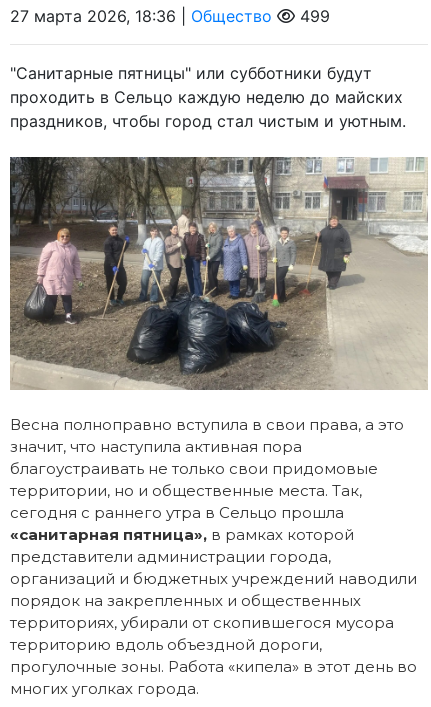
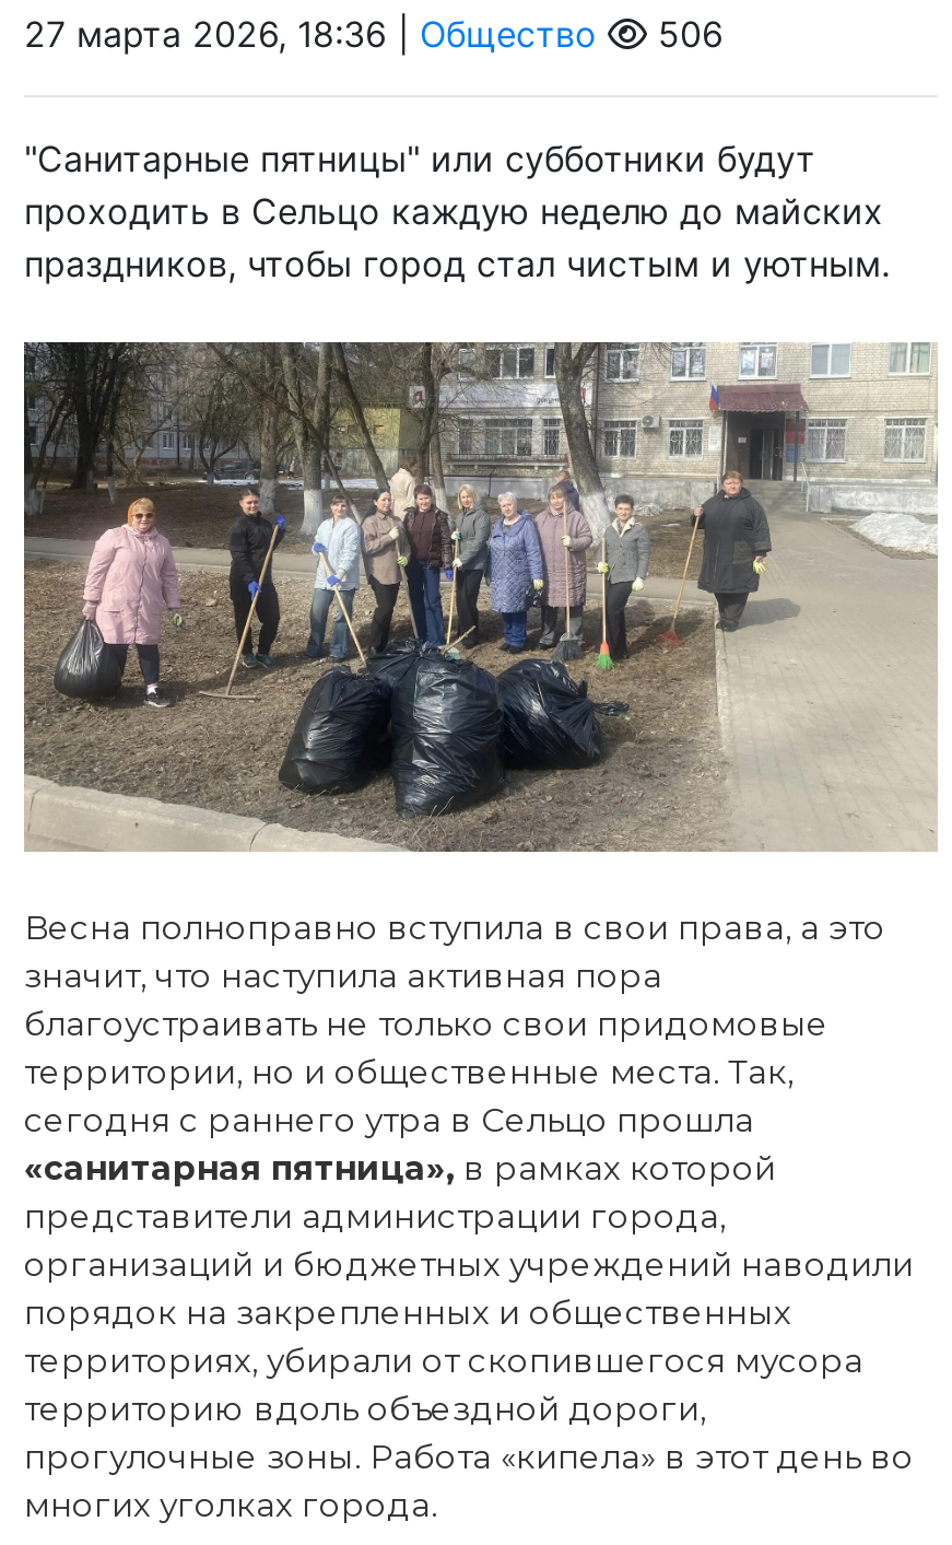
[295,6,330,26] 499 -> [647,13,724,56] 506

